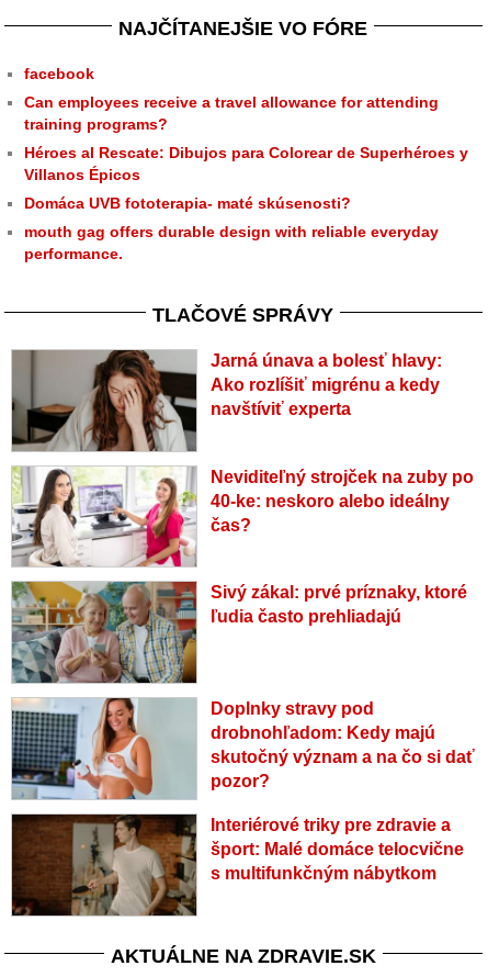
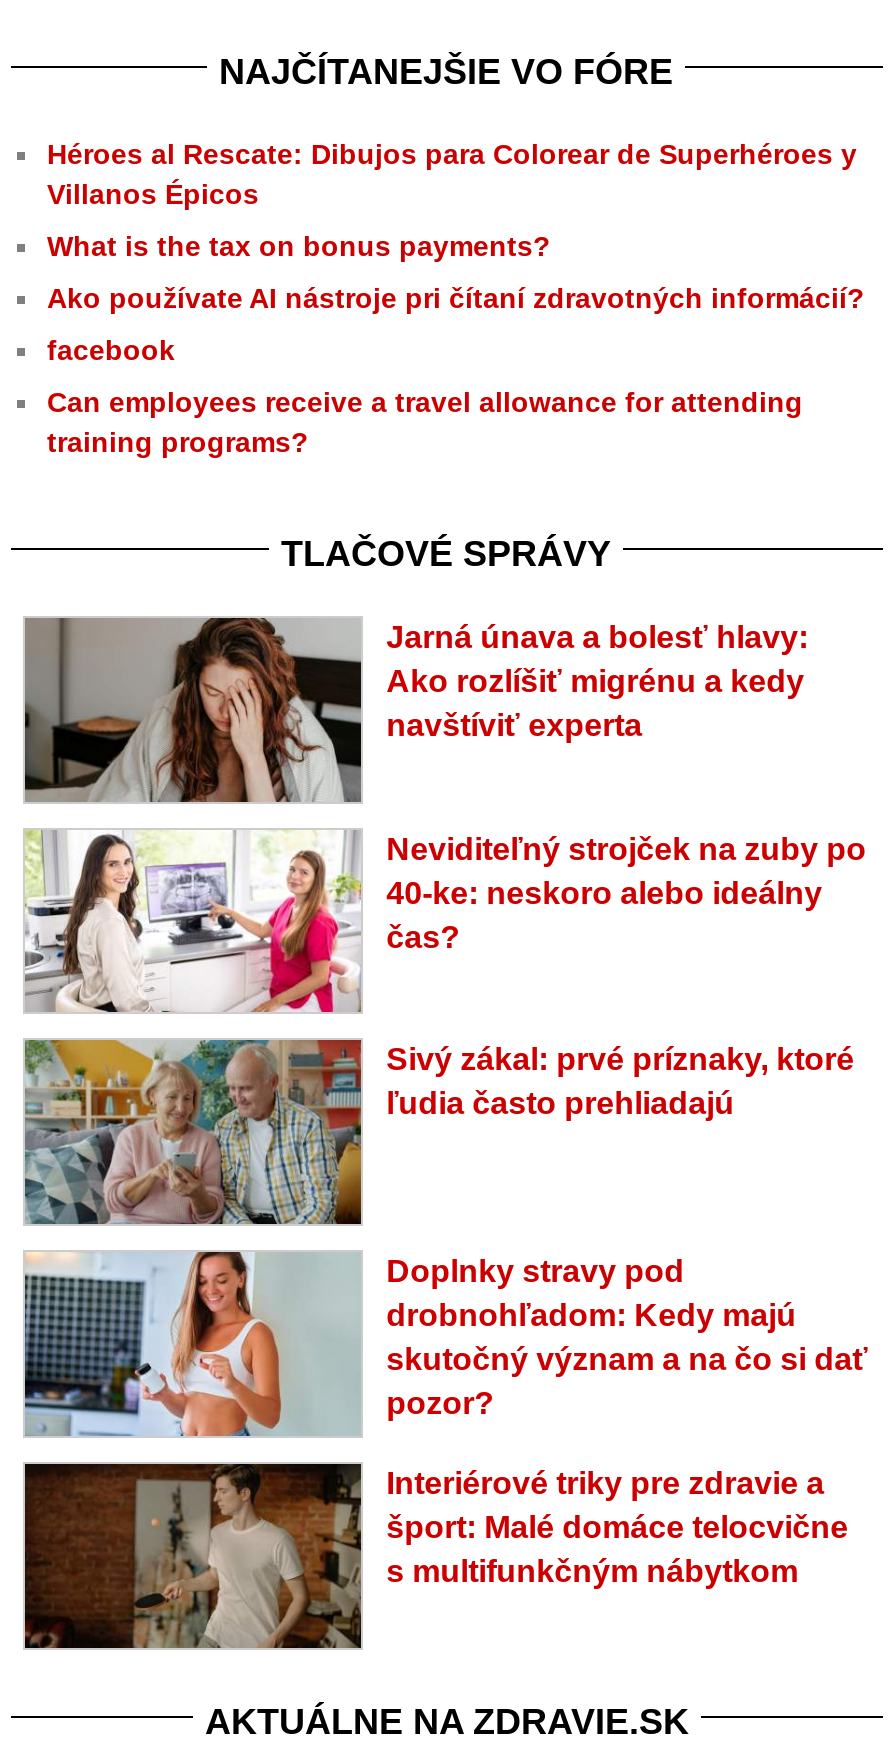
none -> [47,230,865,314] What is the tax on bonus payments? | Ako používate AI nástroje pri čítaní zdravotných informácií?
moved [24,65,439,133] -> [47,334,803,458]: facebook | Can employees receive a travel allowance for attending | training programs?
moved [24,144,468,183] -> [47,138,857,210]: Héroes al Rescate: Dibujos para Colorear de Superhéroes y | Villanos Épicos
[24,194,439,262] Domáca UVB fototerapia- maté skúsenosti? | mouth gag offers durable design with reliable everyday | performance. -> none

